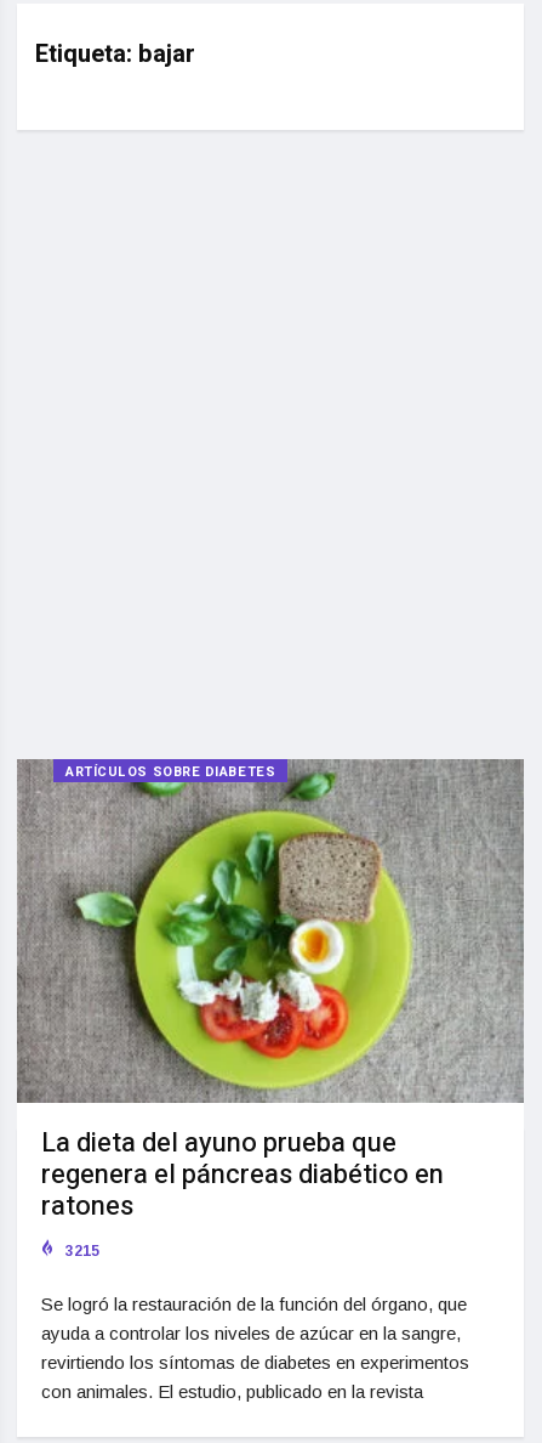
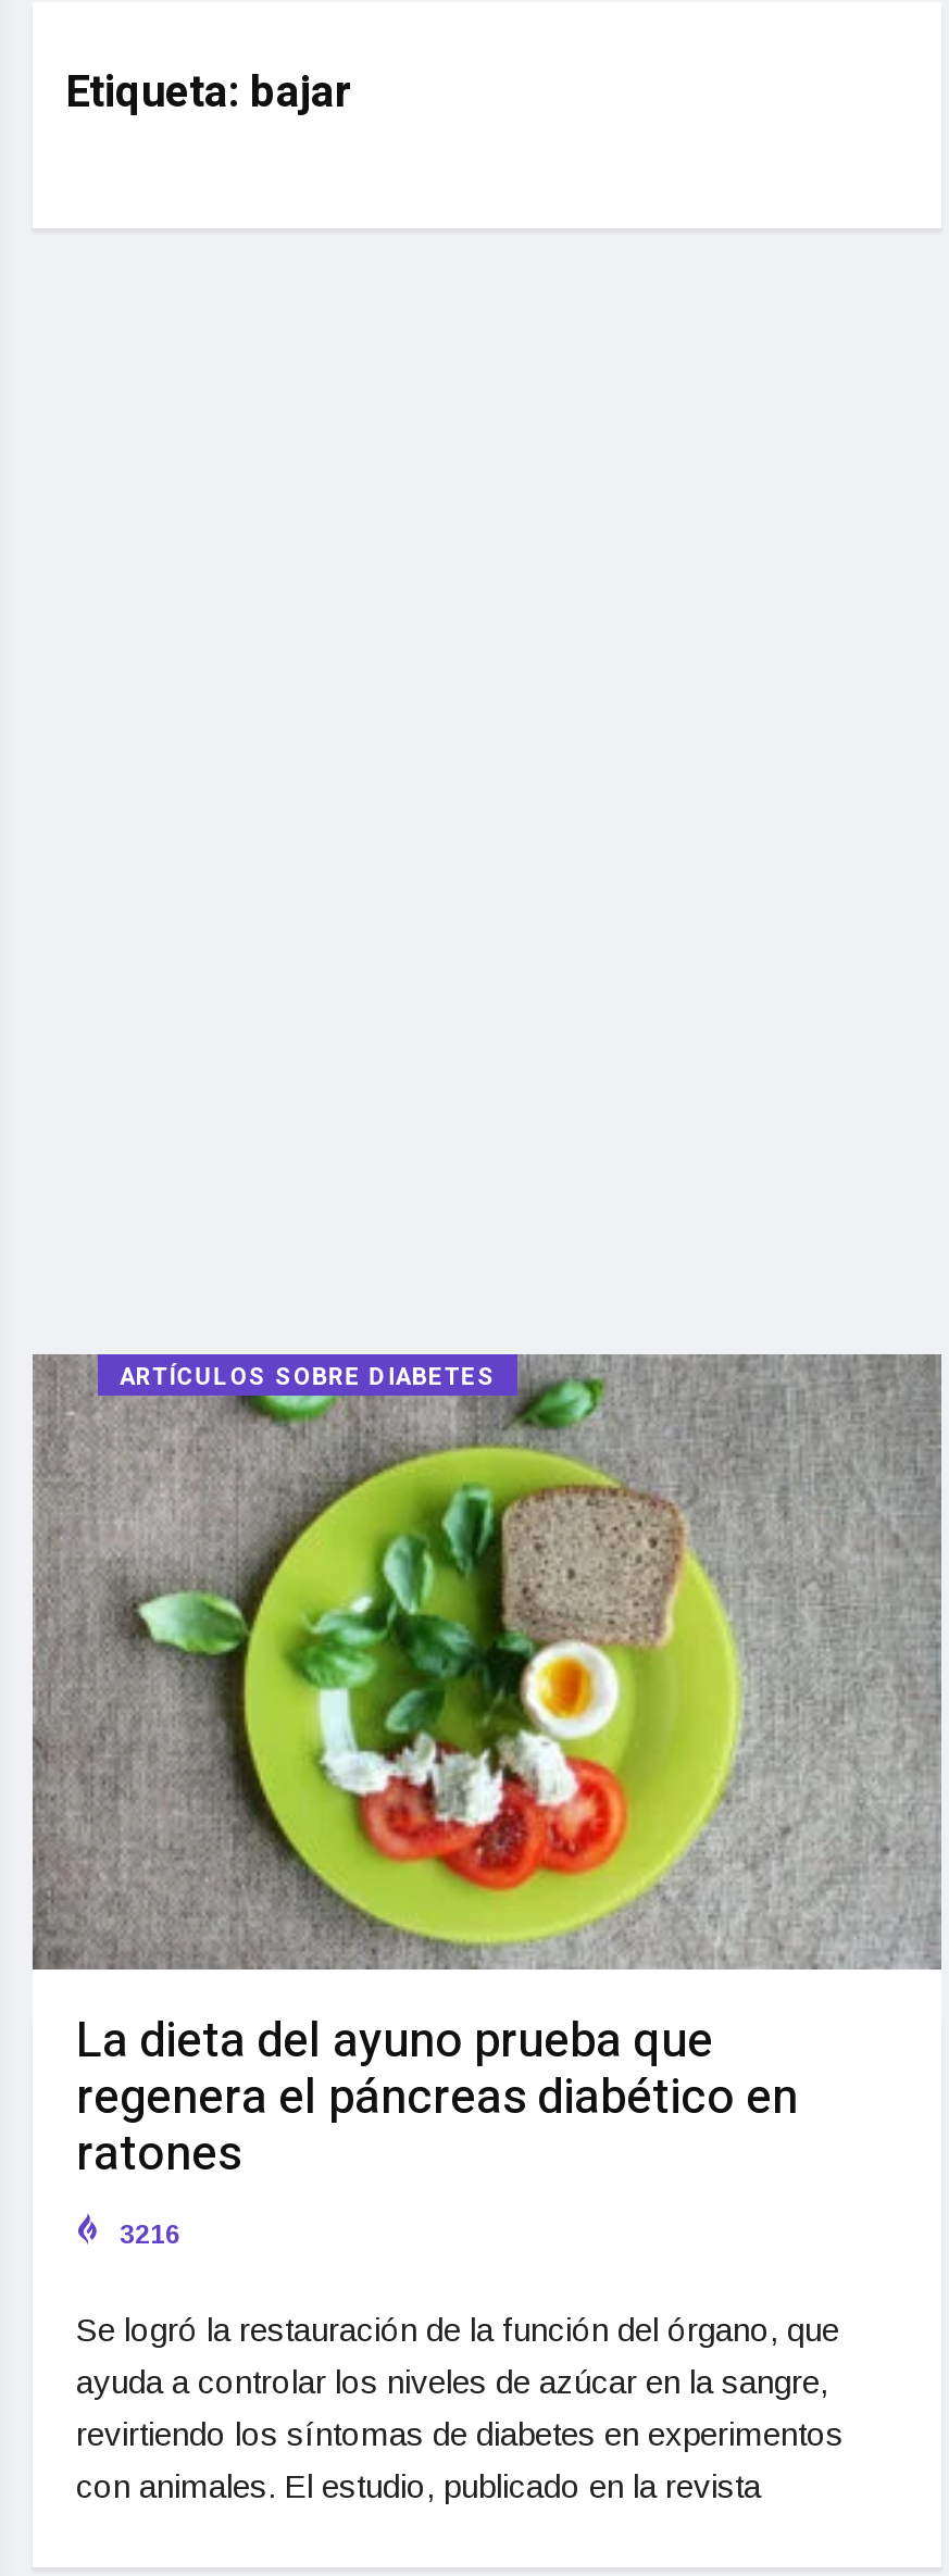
[62,1242,99,1259] 3215 -> [113,2219,180,2250] 3216

